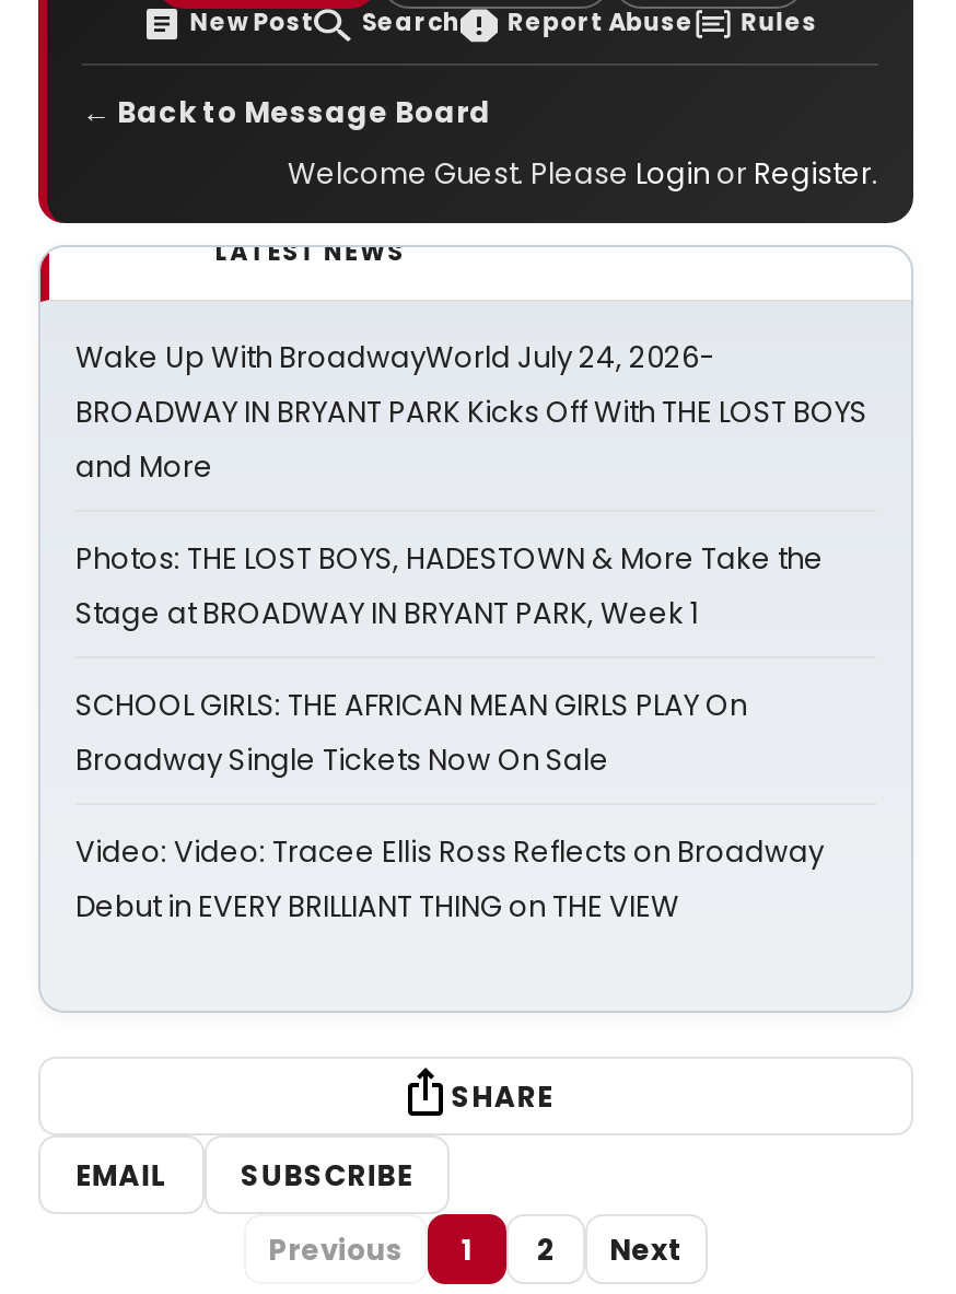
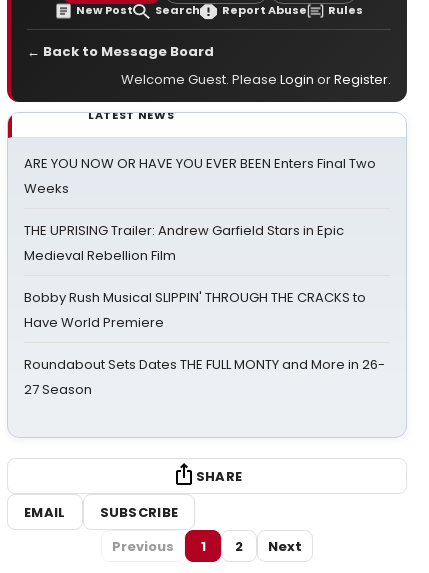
[75,337,867,488] Wake Up With BroadwayWorld July 24, 2026- | BROADWAY IN BRYANT PARK Kicks Off With THE LOST BOYS | and More -> [24,154,376,198] ARE YOU NOW OR HAVE YOU EVER BEEN Enters Final Two | Weeks
[75,538,824,634] Photos: THE LOST BOYS, HADESTOWN & More Take the | Stage at BROADWAY IN BRYANT PARK, Week 1 -> [24,221,344,265] THE UPRISING Trailer: Andrew Garfield Stars in Epic | Medieval Rebellion Film
[75,685,747,781] SCHOOL GIRLS: THE AFRICAN MEAN GIRLS PLAY On | Broadway Single Tickets Now On Sale -> [24,288,366,332] Bobby Rush Musical SLIPPIN' THROUGH THE CRACKS to | Have World Premiere
[75,831,824,928] Video: Video: Tracee Ellis Ross Reflects on Broadway | Debut in EVERY BRILLIANT THING on THE VIEW -> [24,355,385,399] Roundabout Sets Dates THE FULL MONTY and More in 26- | 27 Season

